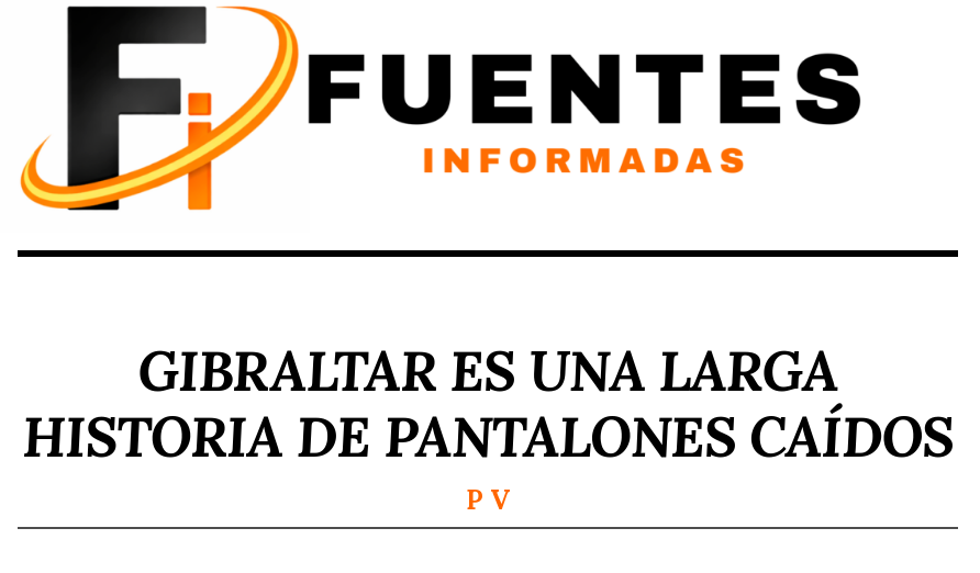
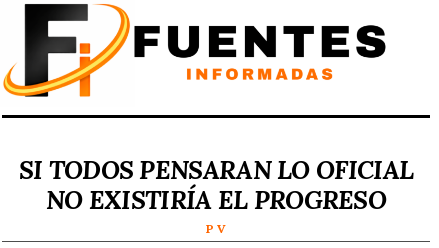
[22,335,953,471] GIBRALTAR ES UNA LARGA | HISTORIA DE PANTALONES CAÍDOS -> [19,154,413,216] SI TODOS PENSARAN LO OFICIAL | NO EXISTIRÍA EL PROGRESO

